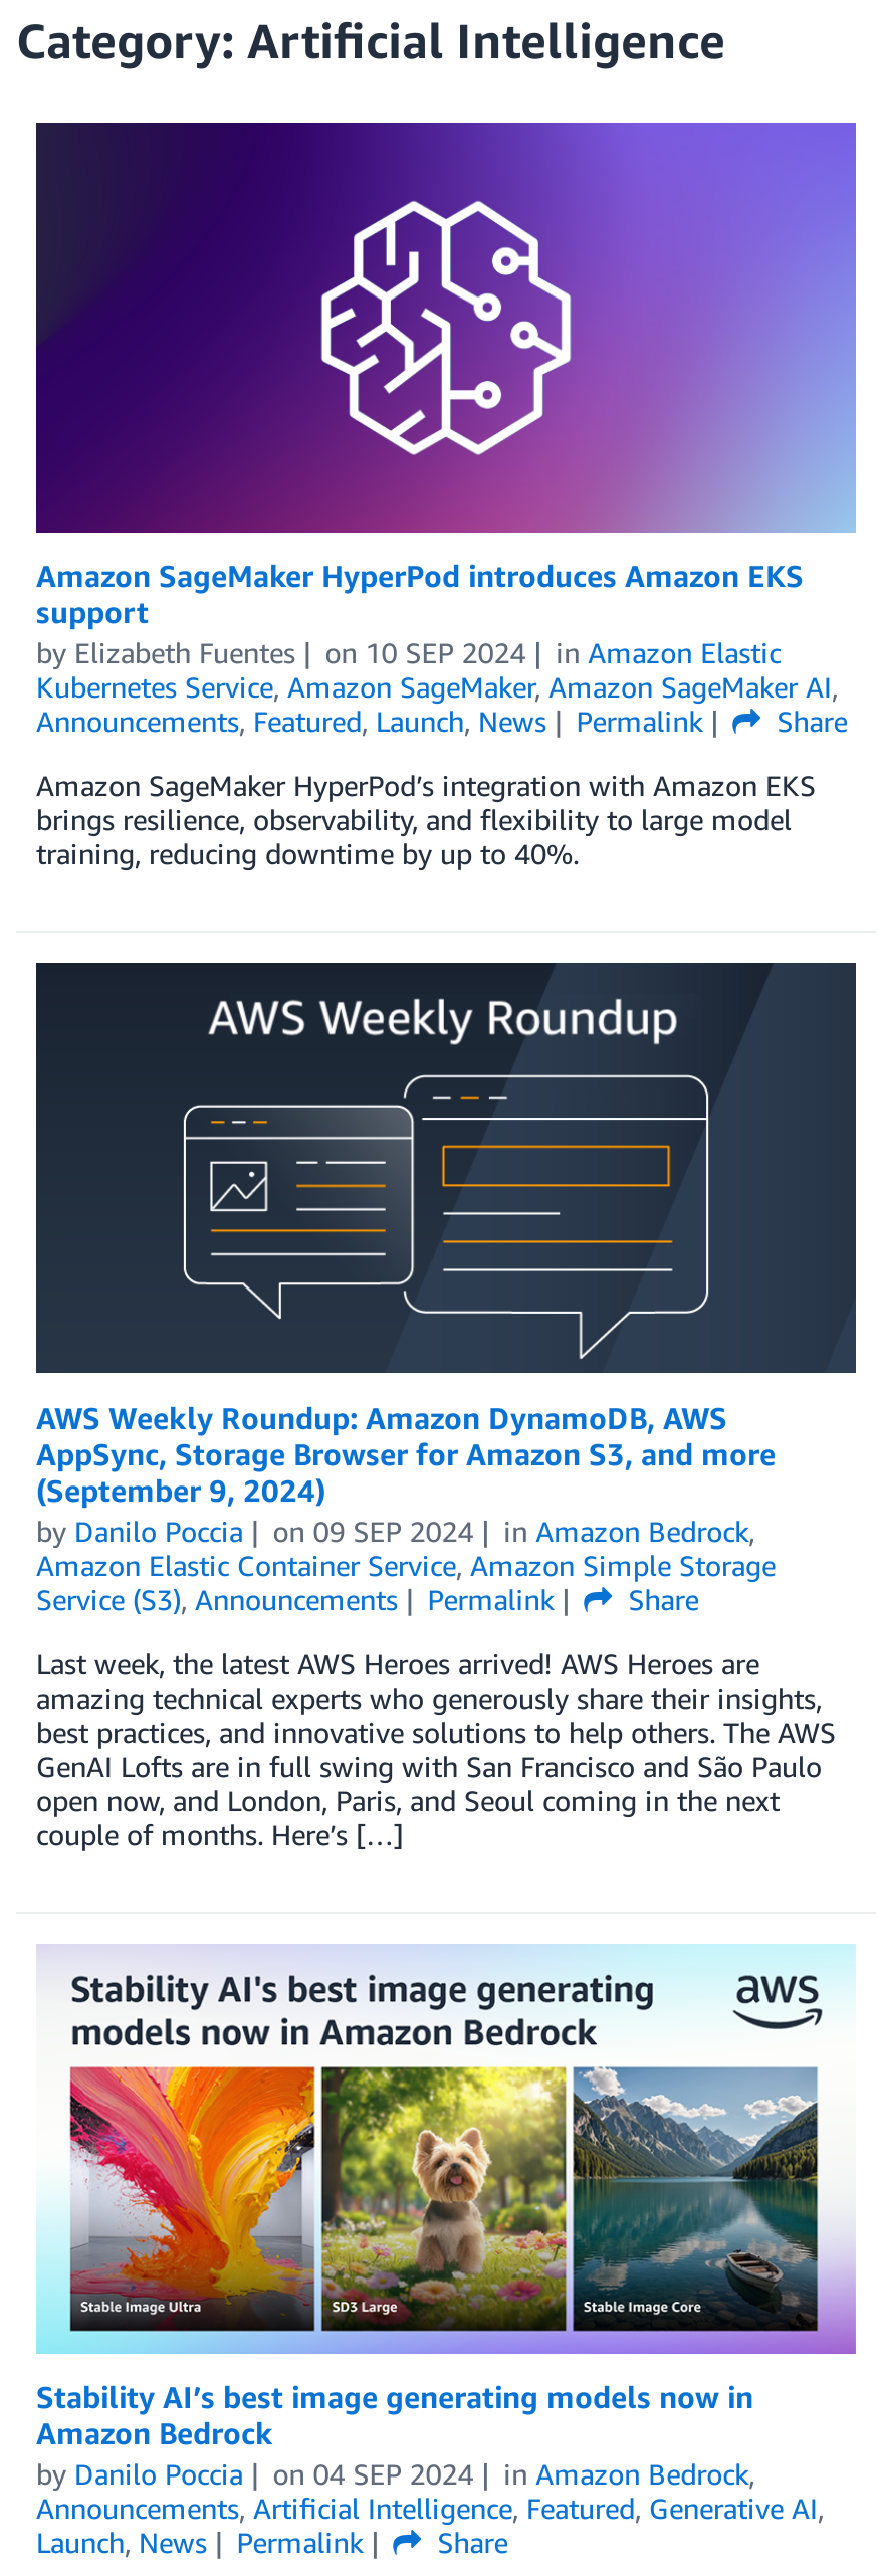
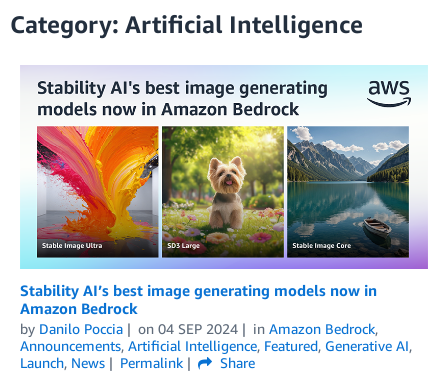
[34,121,858,871] [image] | Amazon SageMaker HyperPod introduces Amazon EKS | support | by Elizabeth Fuentes | on 10 SEP 2024 | in Amazon Elastic | Kubernetes Service, Amazon SageMaker, Amazon SageMaker AI, | Announcements, Featured, Launch, News | Permalink | Share | Amazon SageMaker HyperPod’s integration with Amazon EKS | brings resilience, observability, and flexibility to large model | training, reducing downtime by up to 40%. -> none
[34,961,858,1851] [image] | AWS Weekly Roundup: Amazon DynamoDB, AWS | AppSync, Storage Browser for Amazon S3, and more | (September 9, 2024) | by Danilo Poccia | on 09 SEP 2024 | in Amazon Bedrock, | Amazon Elastic Container Service, Amazon Simple Storage | Service (S3), Announcements | Permalink | Share | Last week, the latest AWS Heroes arrived! AWS Heroes are | amazing technical experts who generously share their insights, | best practices, and innovative solutions to help others. The AWS | GenAI Lofts are in full swing with San Francisco and São Paulo | open now, and London, Paris, and Seoul coming in the next | couple of months. Here’s […] -> none

